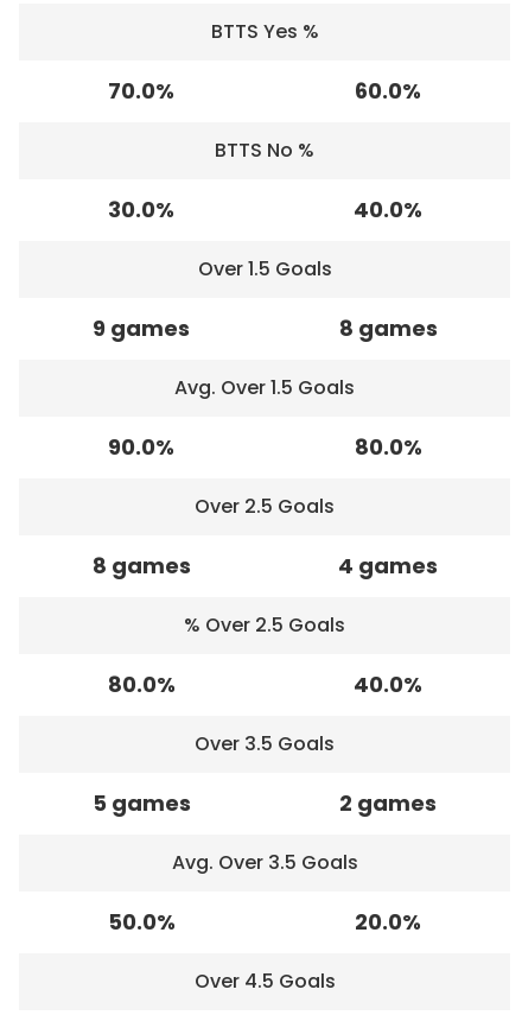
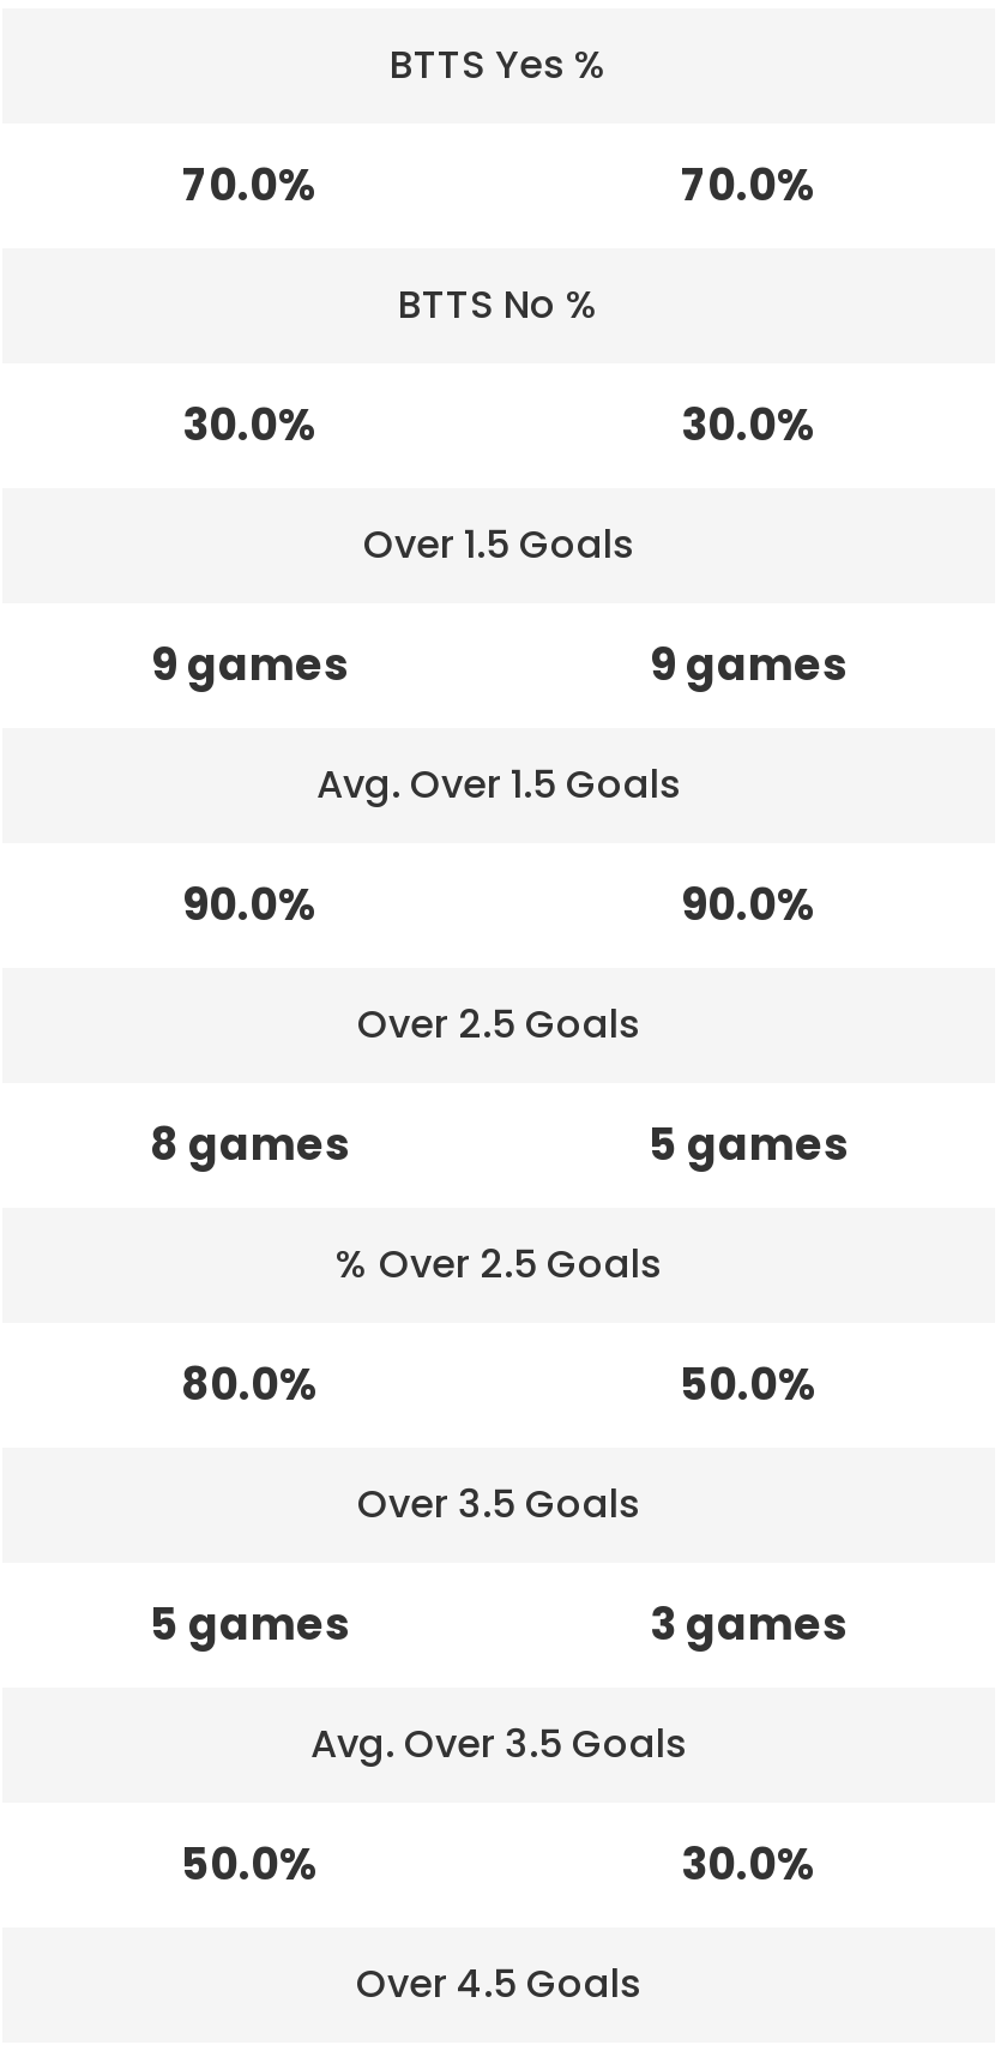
[355,76,421,106] 60.0% -> [681,155,815,215] 70.0%
[354,195,422,224] 40.0% -> [681,395,815,455] 30.0%
[339,313,437,343] 8 games -> [650,634,846,694] 9 games
[354,432,422,462] 80.0% -> [681,874,815,934] 90.0%
[338,551,438,581] 4 games -> [649,1114,848,1174] 5 games
[354,670,422,699] 40.0% -> [680,1354,816,1414] 50.0%
[339,788,437,818] 2 games -> [650,1594,846,1654] 3 games
[355,907,421,937] 20.0% -> [681,1834,815,1894] 30.0%

